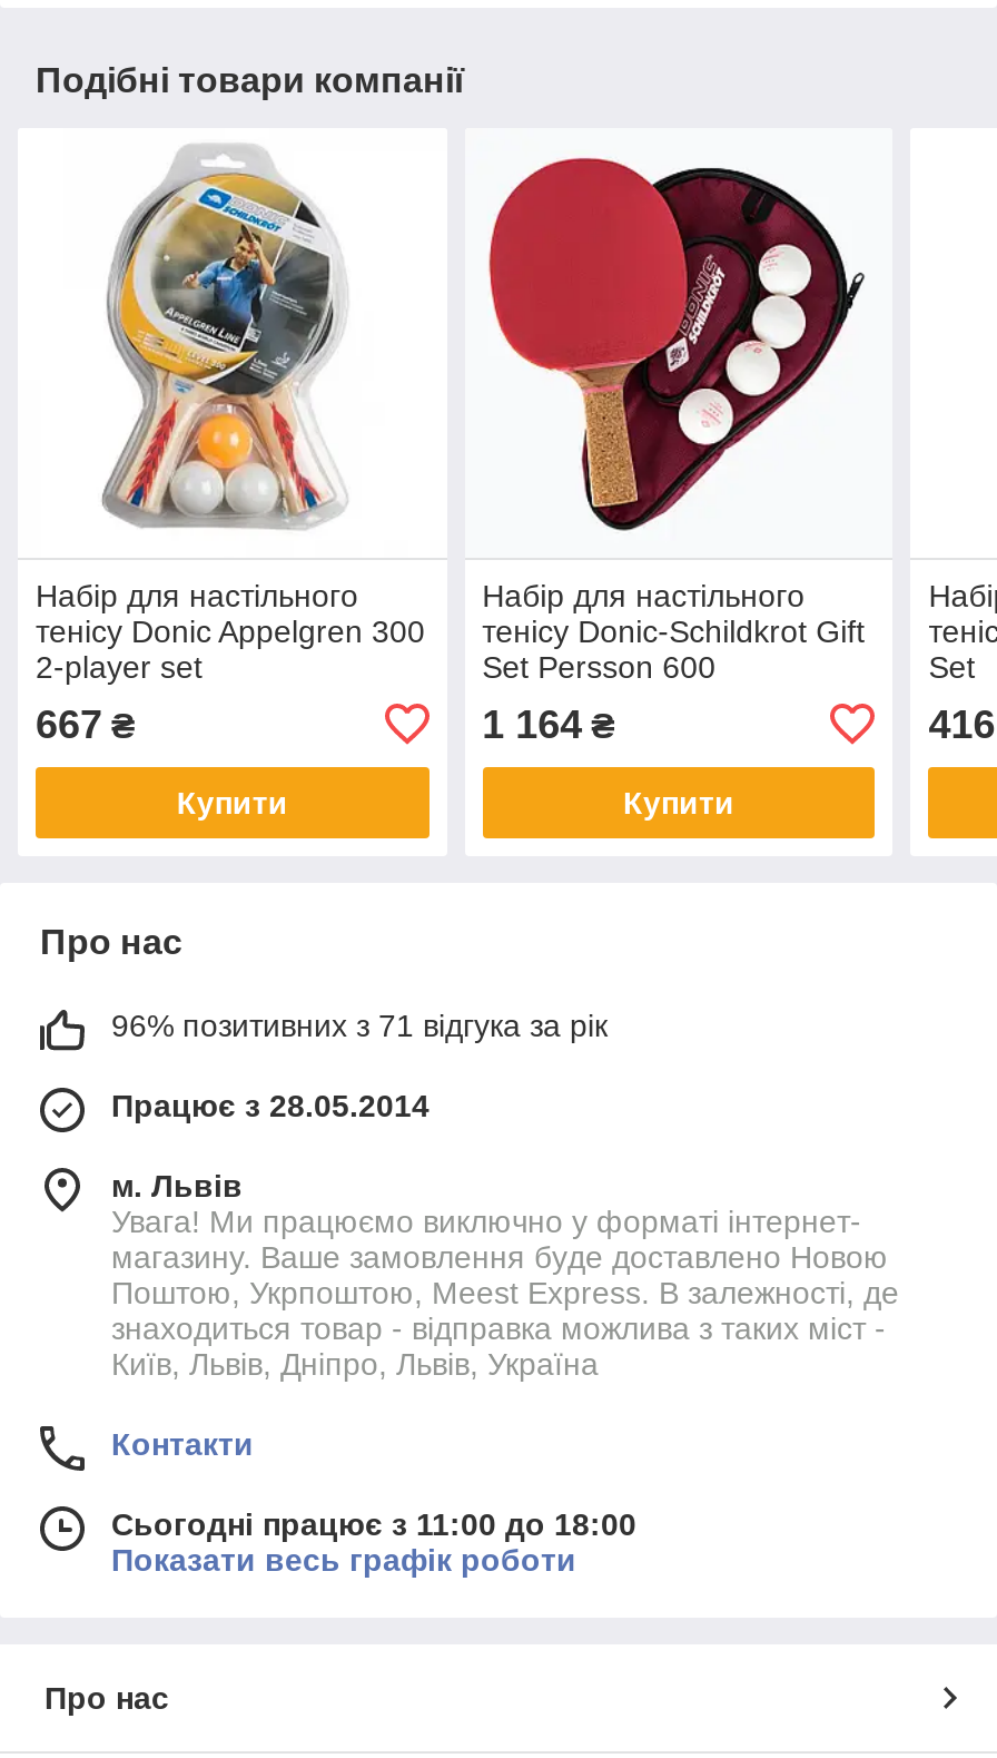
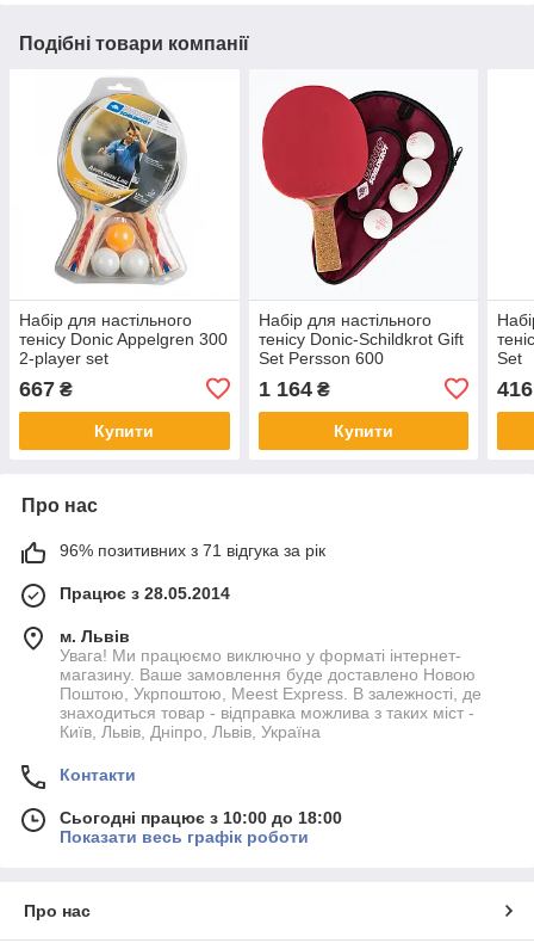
[111,1506,636,1542] Сьогодні працює з 11:00 до 18:00 -> [60,808,342,827] Сьогодні працює з 10:00 до 18:00

